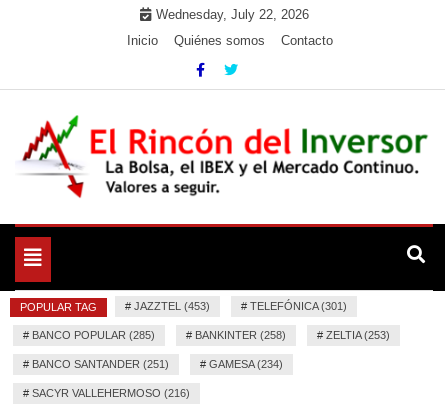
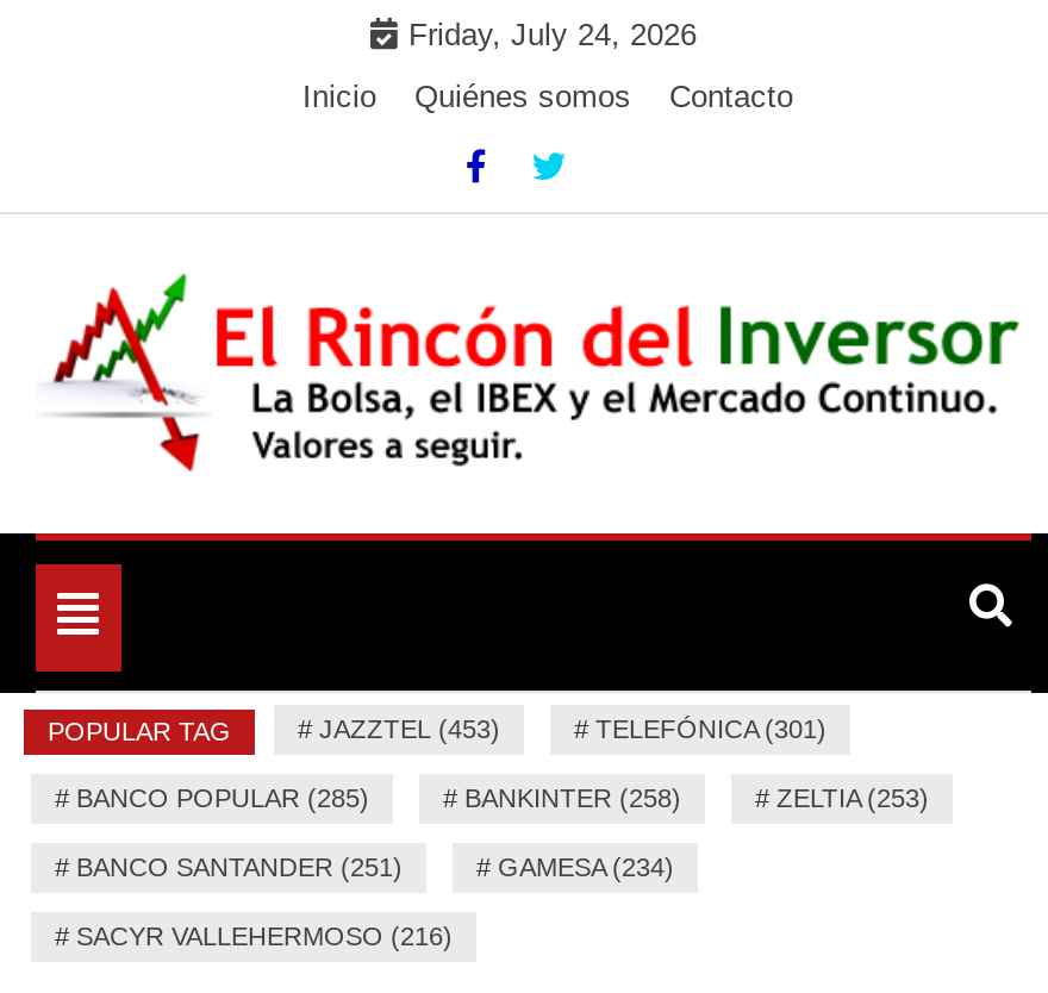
[155,7,308,22] Wednesday, July 22, 2026 -> [408,17,697,52] Friday, July 24, 2026

